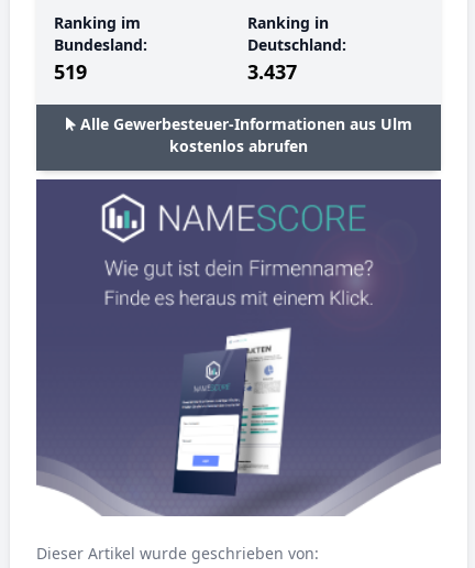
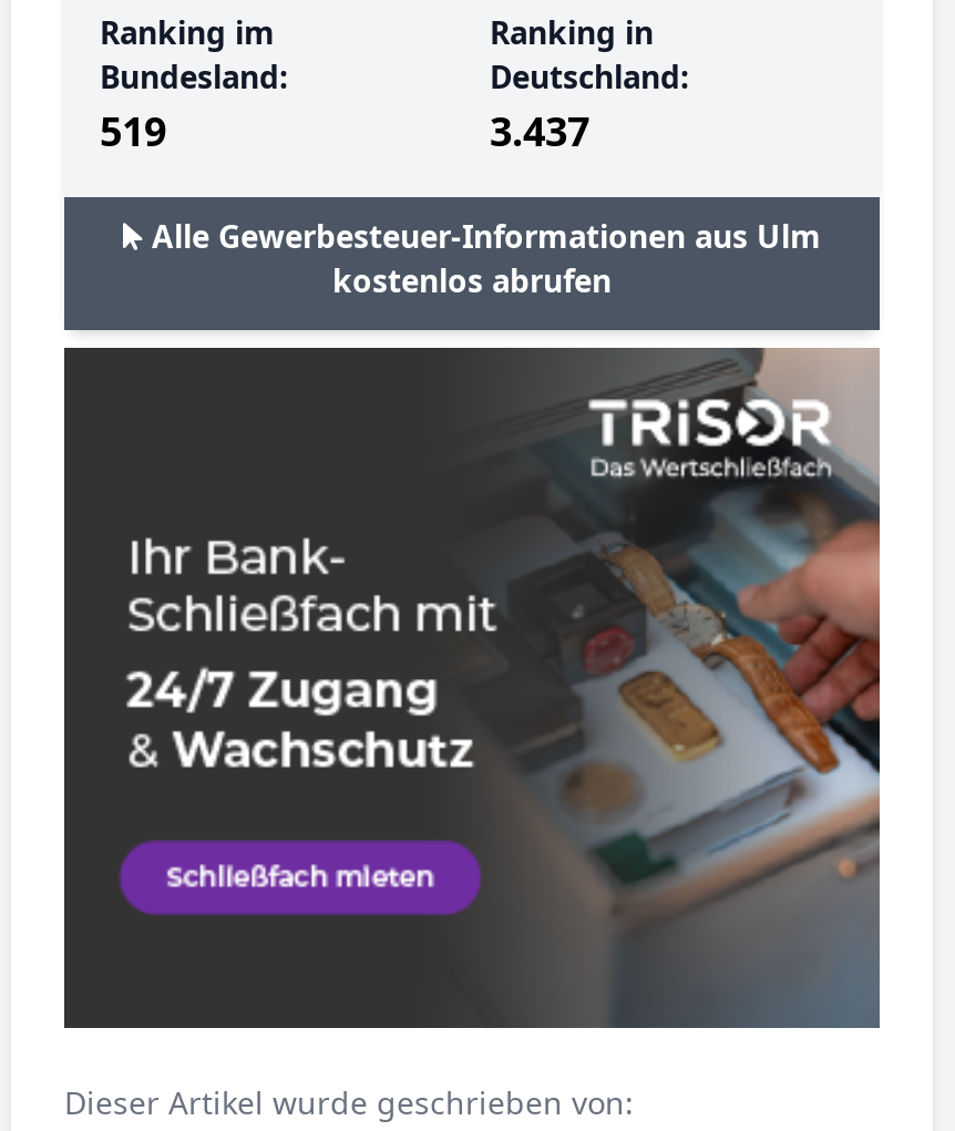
[35,178,442,517] [image] -> [62,347,882,1031] [image]

